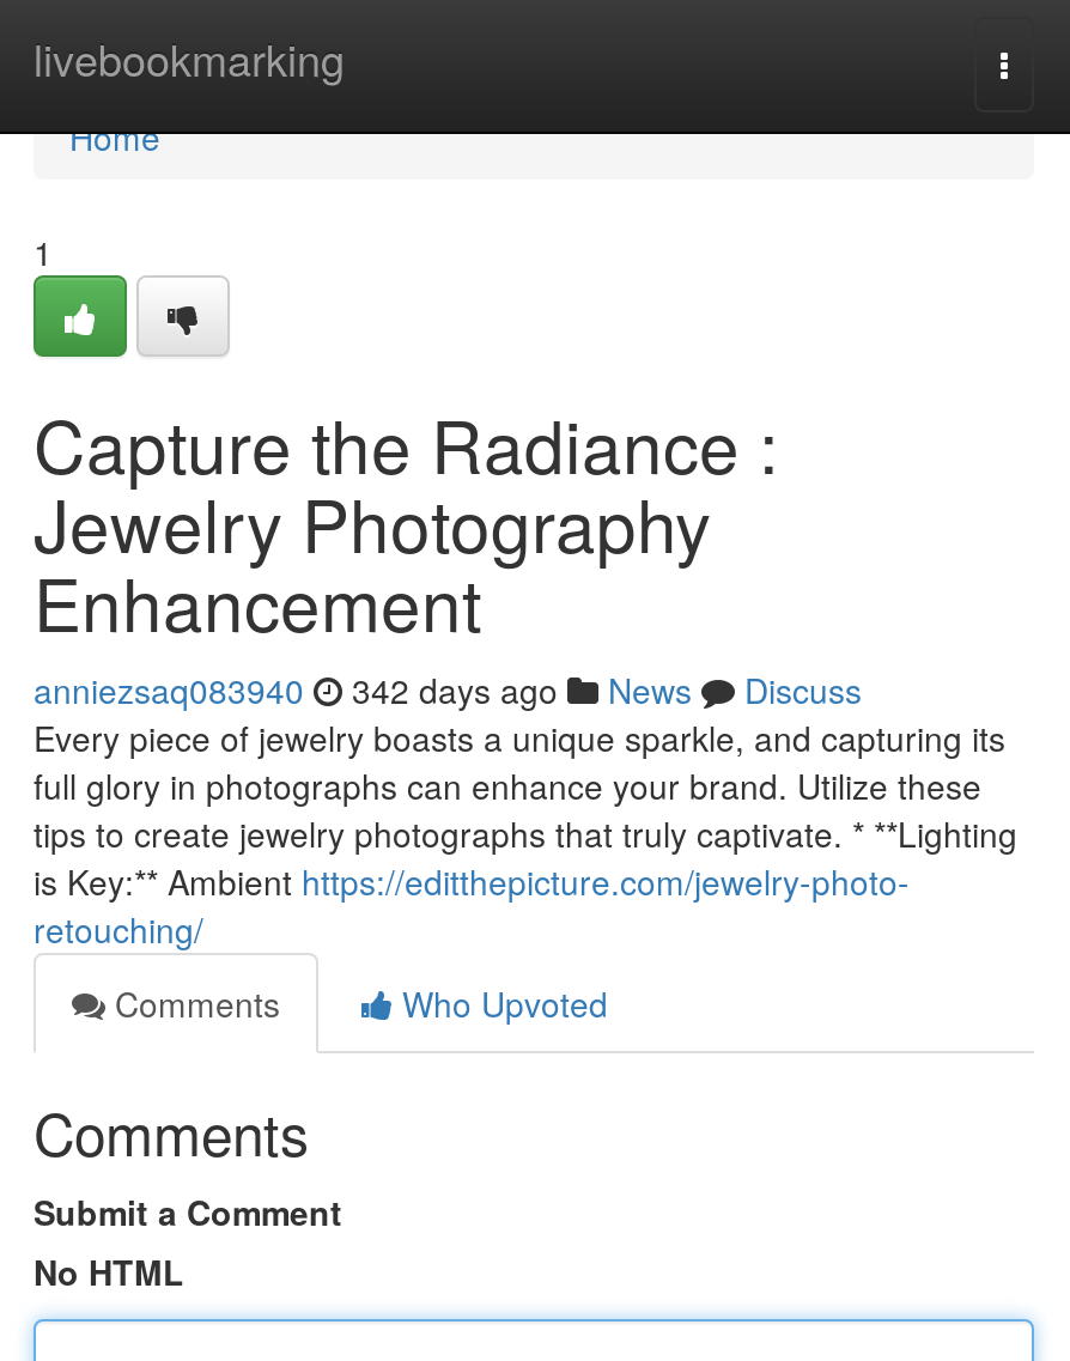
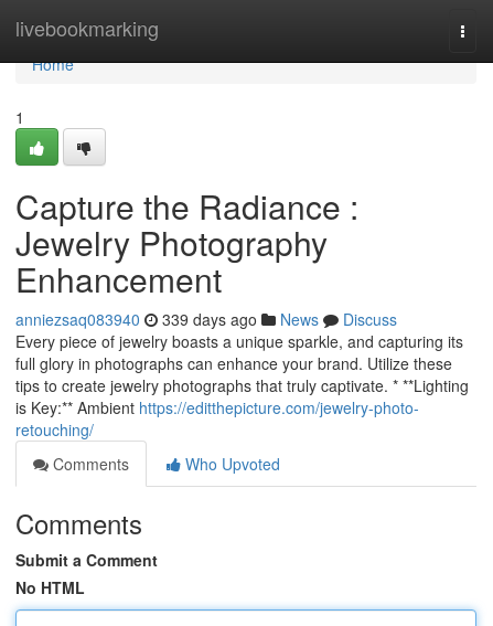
[34,666,862,713] anniezsaq083940 342 days ago News Discuss -> [15,308,397,330] anniezsaq083940 339 days ago News Discuss

